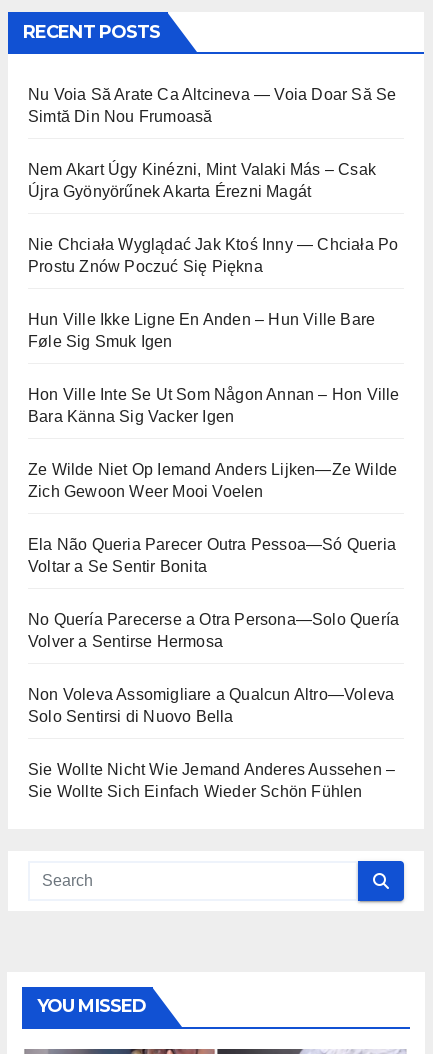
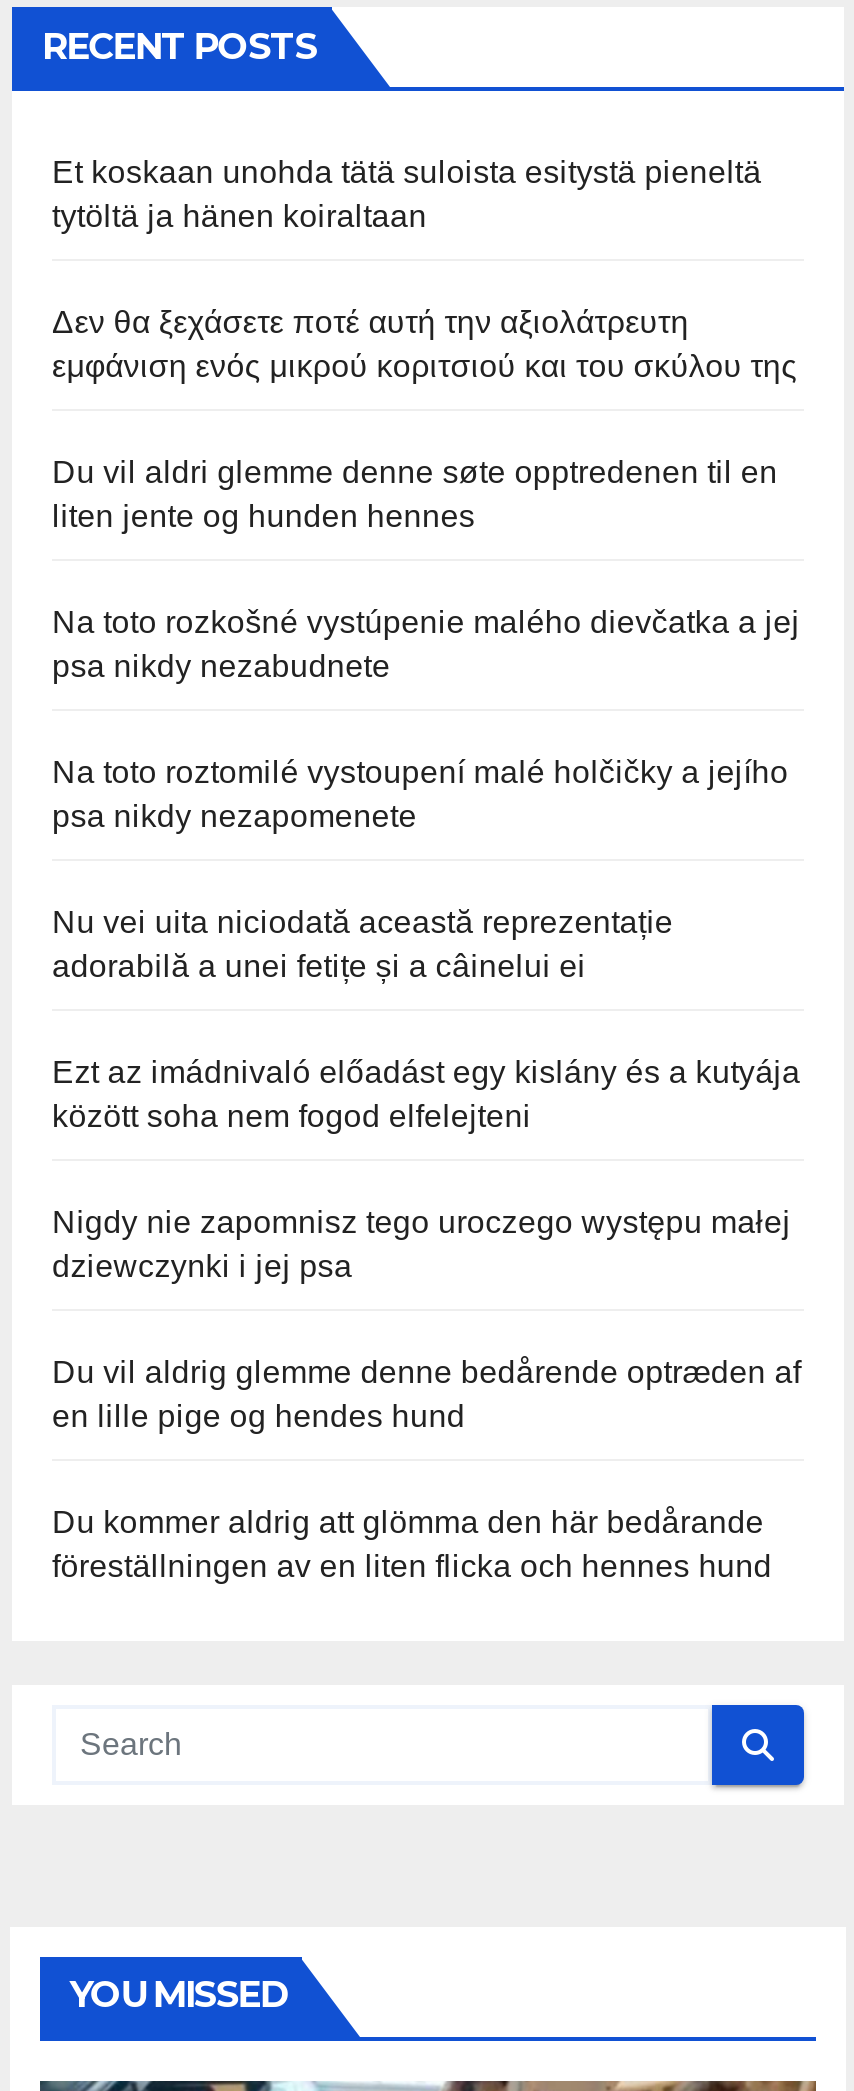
[28,86,396,125] Nu Voia Să Arate Ca Altcineva — Voia Doar Să Se | Simtă Din Nou Frumoasă -> [52,156,762,234] Et koskaan unohda tätä suloista esitystä pieneltä | tytöltä ja hänen koiraltaan
[28,161,376,200] Nem Akart Úgy Kinézni, Mint Valaki Más – Csak | Újra Gyönyörűnek Akarta Érezni Magát -> [52,306,798,384] Δεν θα ξεχάσετε ποτέ αυτή την αξιολάτρευτη | εμφάνιση ενός μικρού κοριτσιού και του σκύλου της
[28,236,398,275] Nie Chciała Wyglądać Jak Ktoś Inny — Chciała Po | Prostu Znów Poczuć Się Piękna -> [52,456,778,534] Du vil aldri glemme denne søte opptredenen til en | liten jente og hunden hennes
[28,311,375,350] Hun Ville Ikke Ligne En Anden – Hun Ville Bare | Føle Sig Smuk Igen -> [52,606,800,684] Na toto rozkošné vystúpenie malého dievčatka a jej | psa nikdy nezabudnete
[28,386,400,425] Hon Ville Inte Se Ut Som Någon Annan – Hon Ville | Bara Känna Sig Vacker Igen -> [52,756,788,834] Na toto roztomilé vystoupení malé holčičky a jejího | psa nikdy nezapomenete
[28,461,397,500] Ze Wilde Niet Op Iemand Anders Lijken—Ze Wilde | Zich Gewoon Weer Mooi Voelen -> [52,906,673,984] Nu vei uita niciodată această reprezentație | adorabilă a unei fetițe și a câinelui ei
[28,536,396,575] Ela Não Queria Parecer Outra Pessoa—Só Queria | Voltar a Se Sentir Bonita -> [52,1056,800,1134] Ezt az imádnivaló előadást egy kislány és a kutyája | között soha nem fogod elfelejteni
[28,611,399,650] No Quería Parecerse a Otra Persona—Solo Quería | Volver a Sentirse Hermosa -> [52,1206,791,1284] Nigdy nie zapomnisz tego uroczego występu małej | dziewczynki i jej psa
[28,686,394,725] Non Voleva Assomigliare a Qualcun Altro—Voleva | Solo Sentirsi di Nuovo Bella -> [52,1356,801,1434] Du vil aldrig glemme denne bedårende optræden af | en lille pige og hendes hund
[28,761,395,800] Sie Wollte Nicht Wie Jemand Anderes Aussehen – | Sie Wollte Sich Einfach Wieder Schön Fühlen -> [52,1506,772,1584] Du kommer aldrig att glömma den här bedårande | föreställningen av en liten flicka och hennes hund

